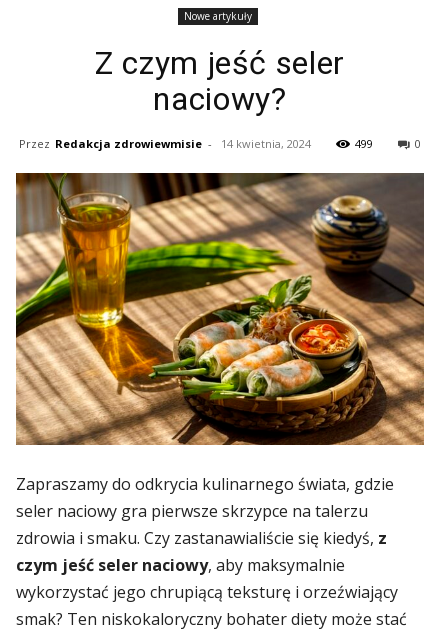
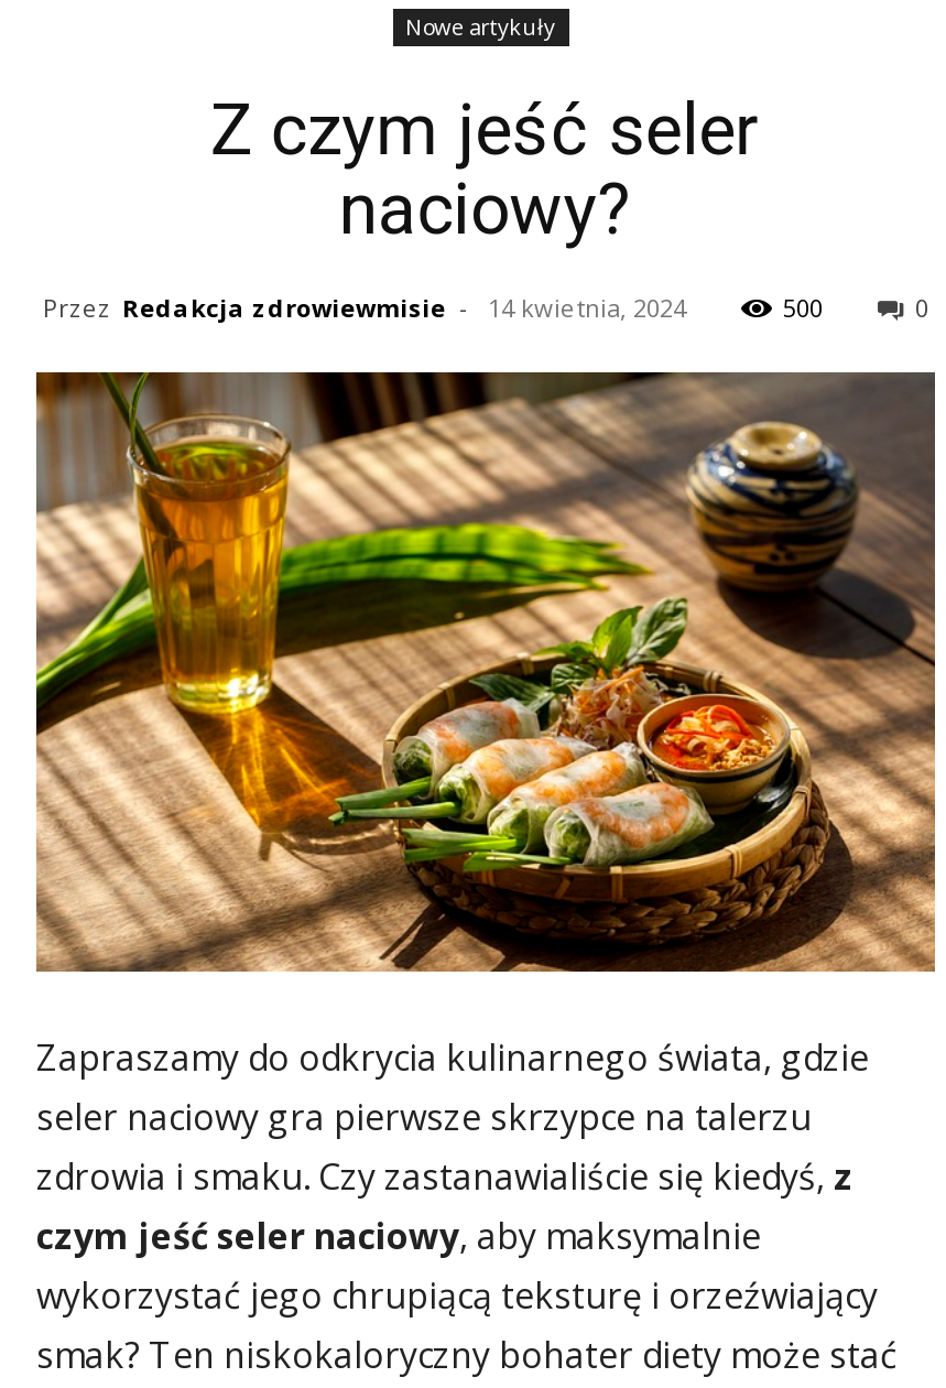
[355,136,373,151] 499 -> [783,291,823,324] 500

